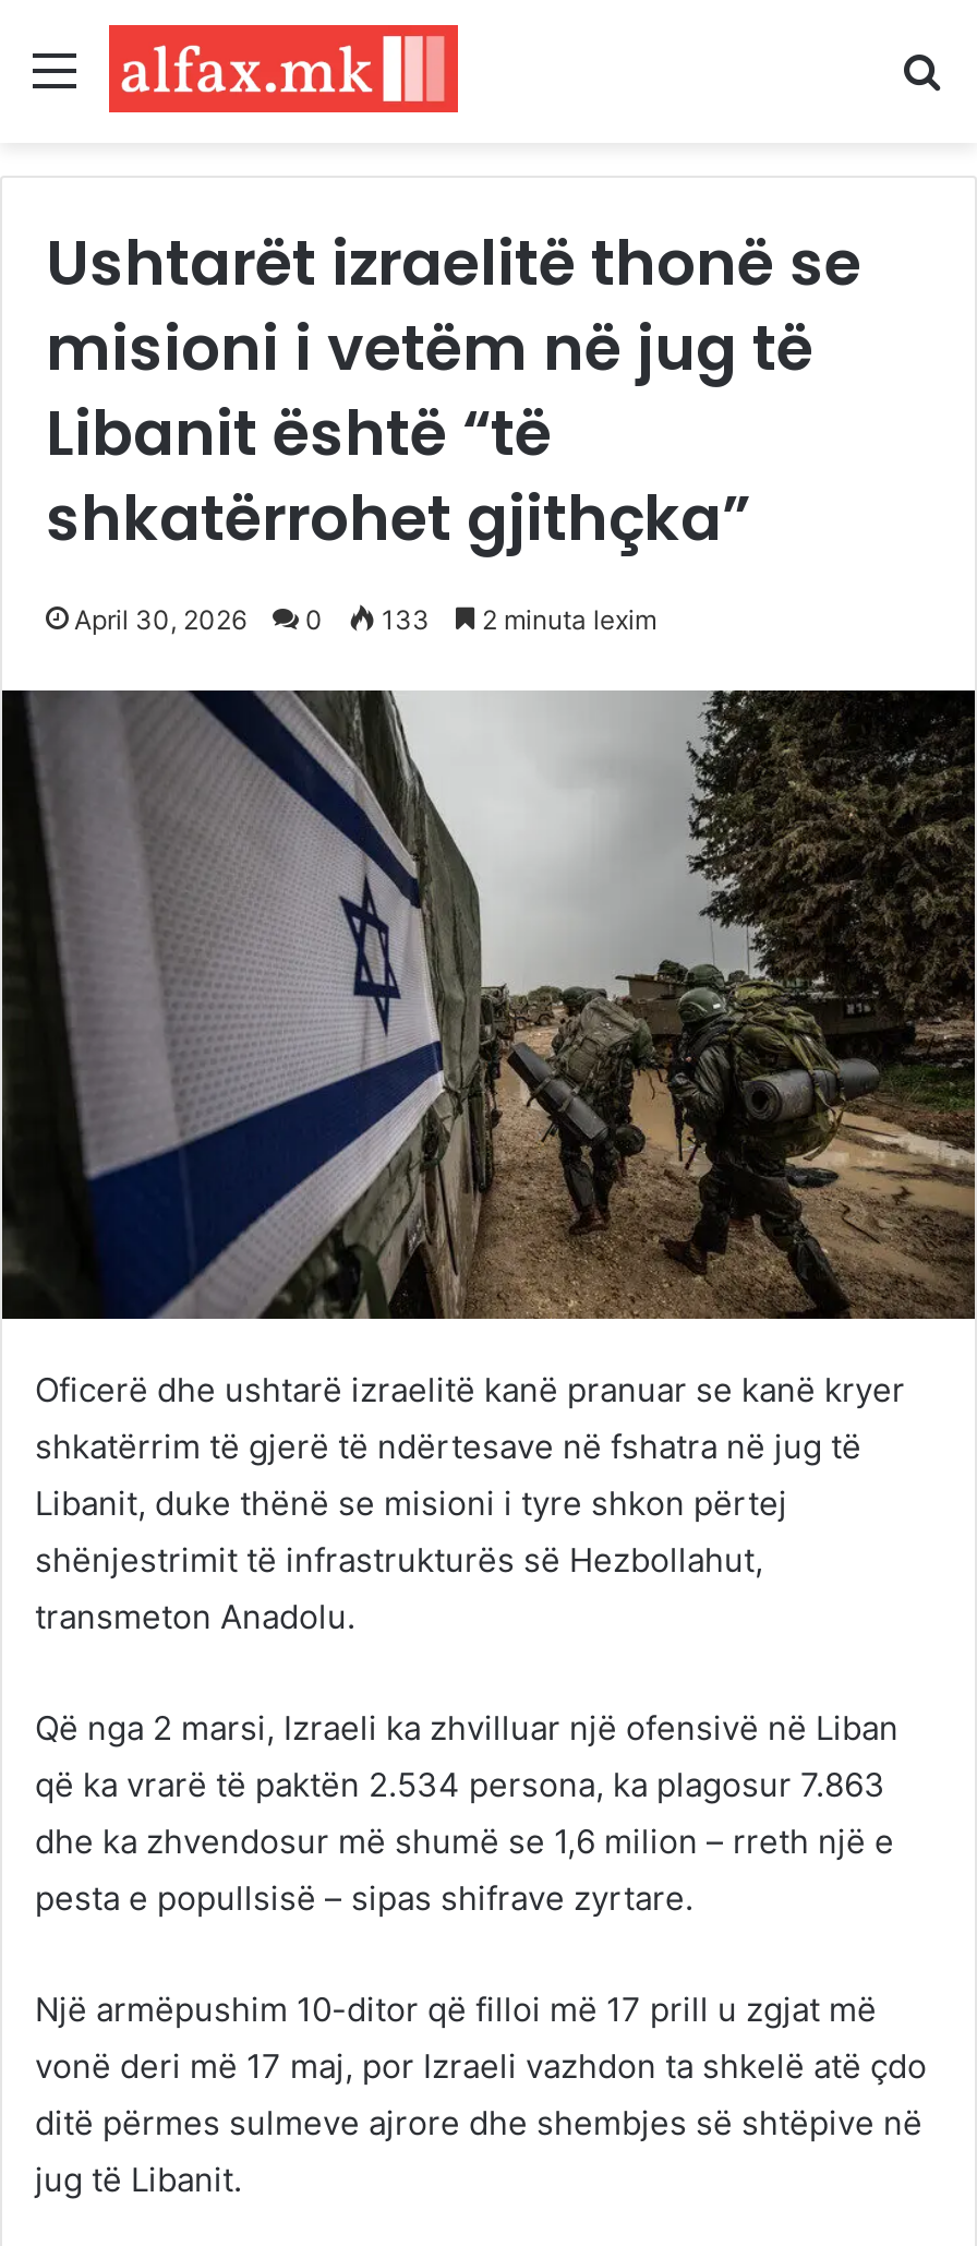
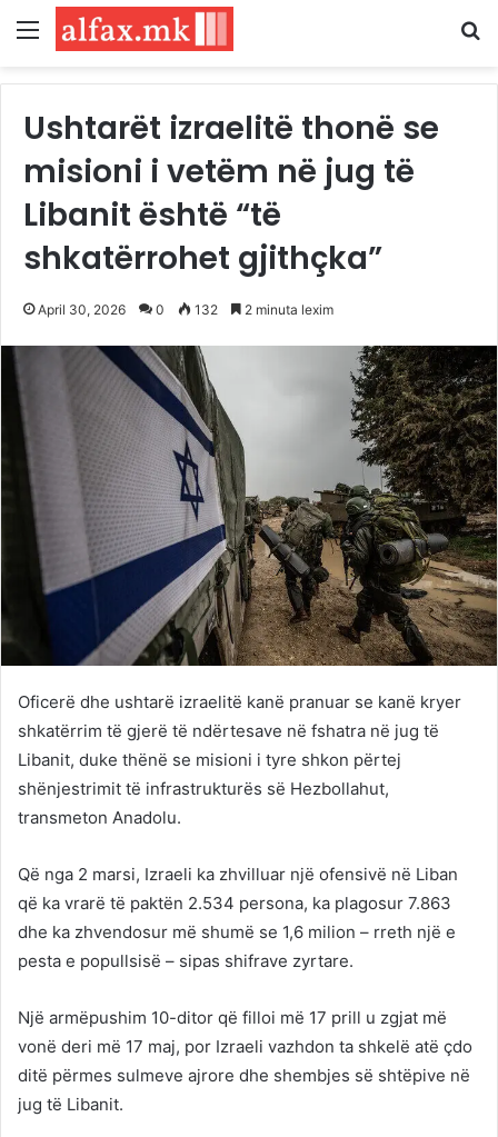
[74,603,656,636] April 30, 2026 0 133 2 minuta lexim -> [38,301,333,318] April 30, 2026 0 132 2 minuta lexim

